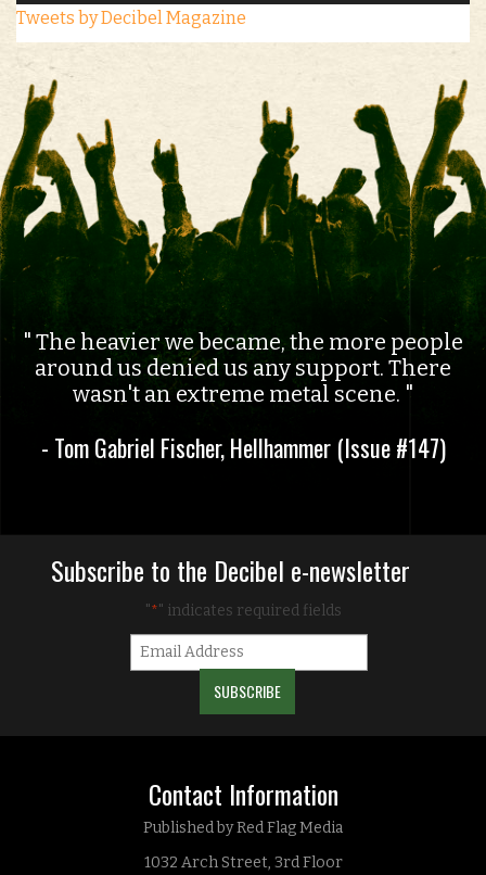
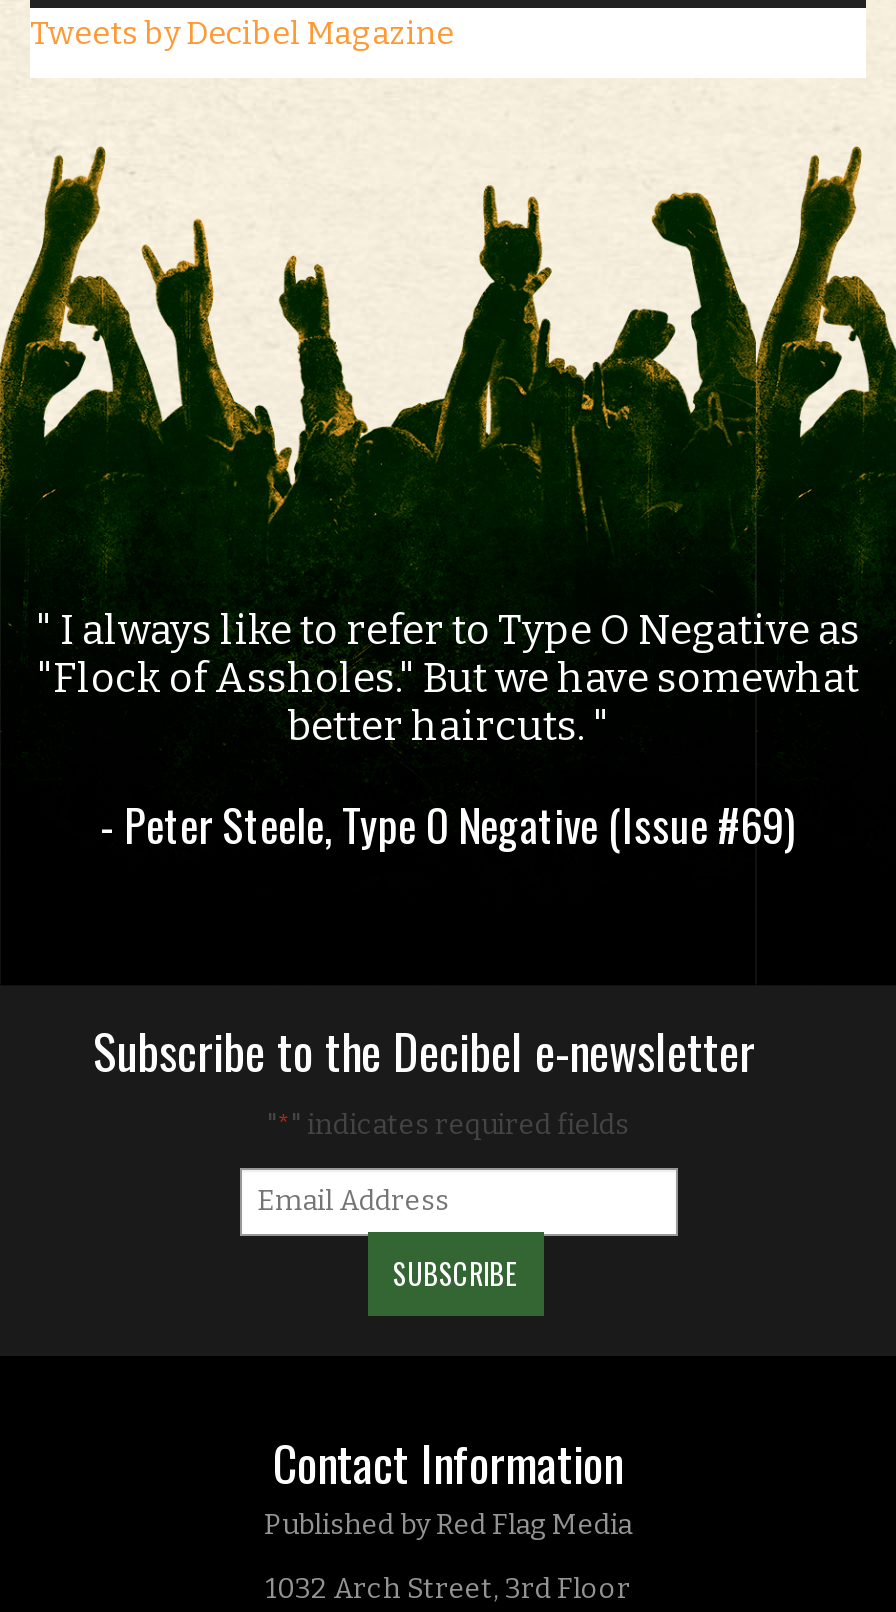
[31,329,463,408] The heavier we became, the more people | around us denied us any support. There | wasn't an extreme metal scene. -> [37,607,860,751] I always like to refer to Type O Negative as | "Flock of Assholes." But we have somewhat | better haircuts.
[41,430,445,465] - Tom Gabriel Fischer, Hellhammer (Issue #147) -> [100,793,796,857] - Peter Steele, Type O Negative (Issue #69)

